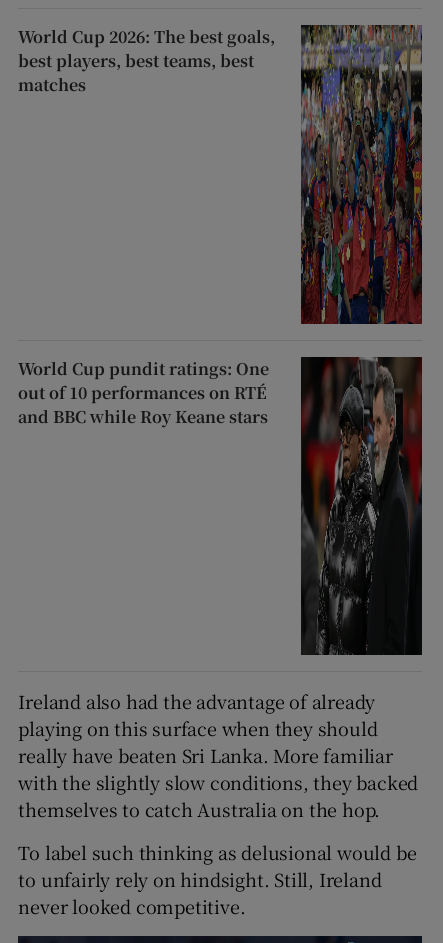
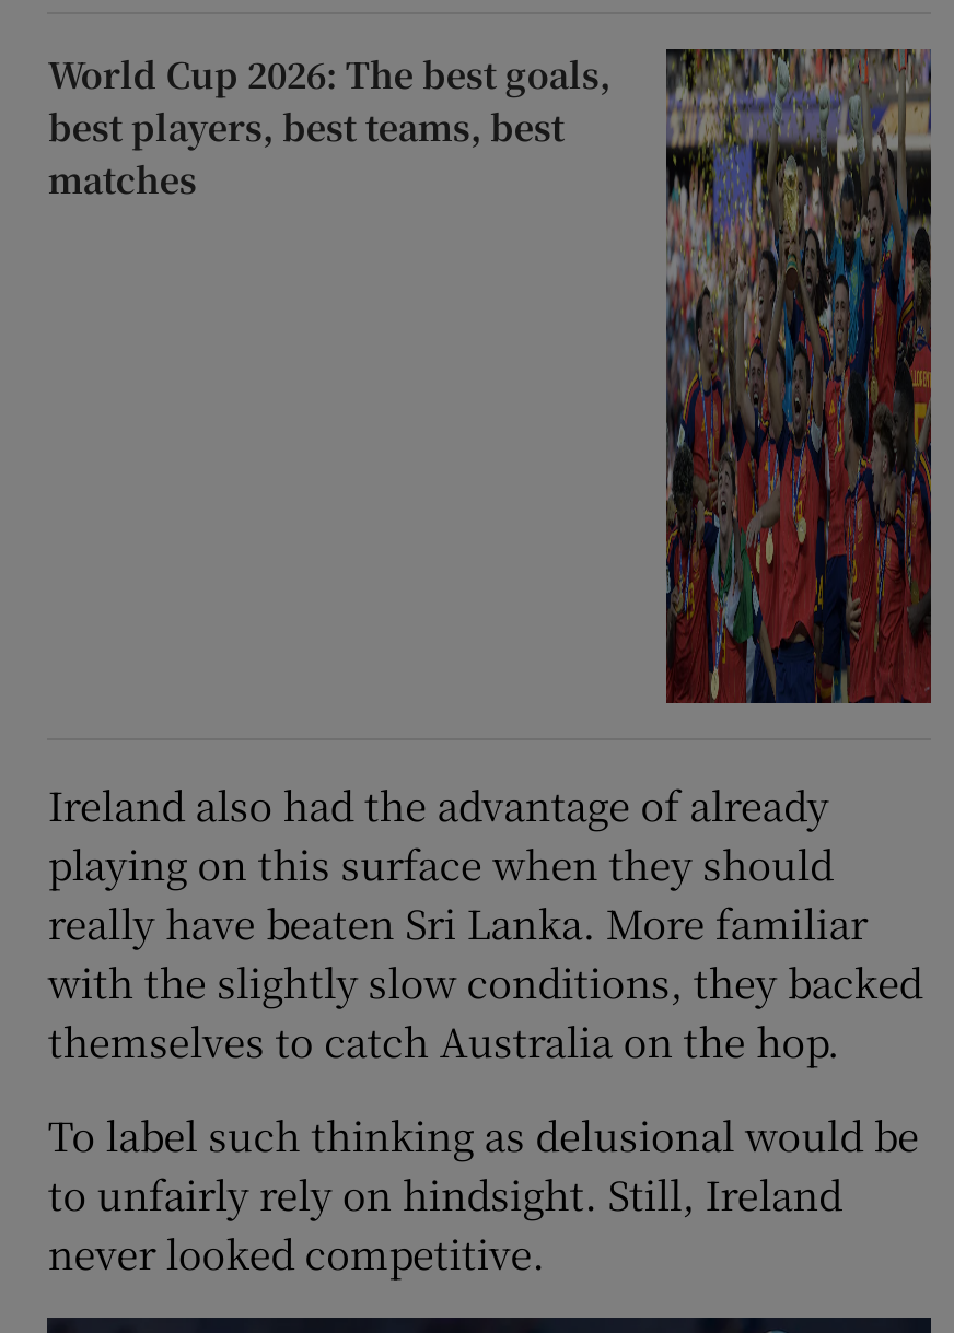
[18,356,423,656] [image] | World Cup pundit ratings: One | out of 10 performances on RTÉ | and BBC while Roy Keane stars -> none

